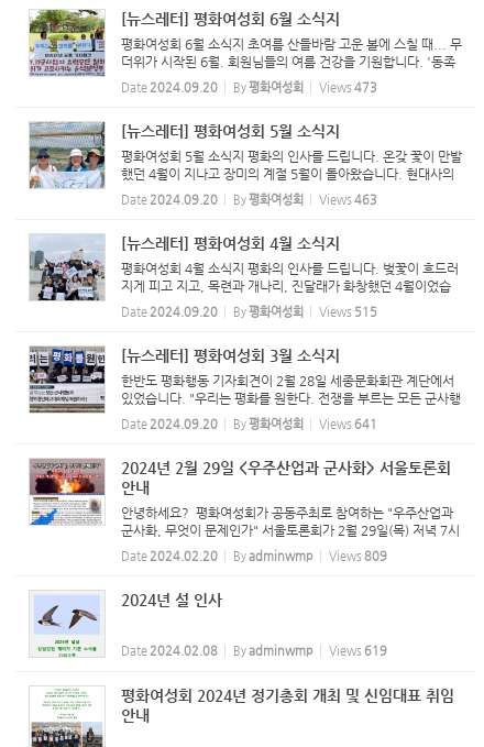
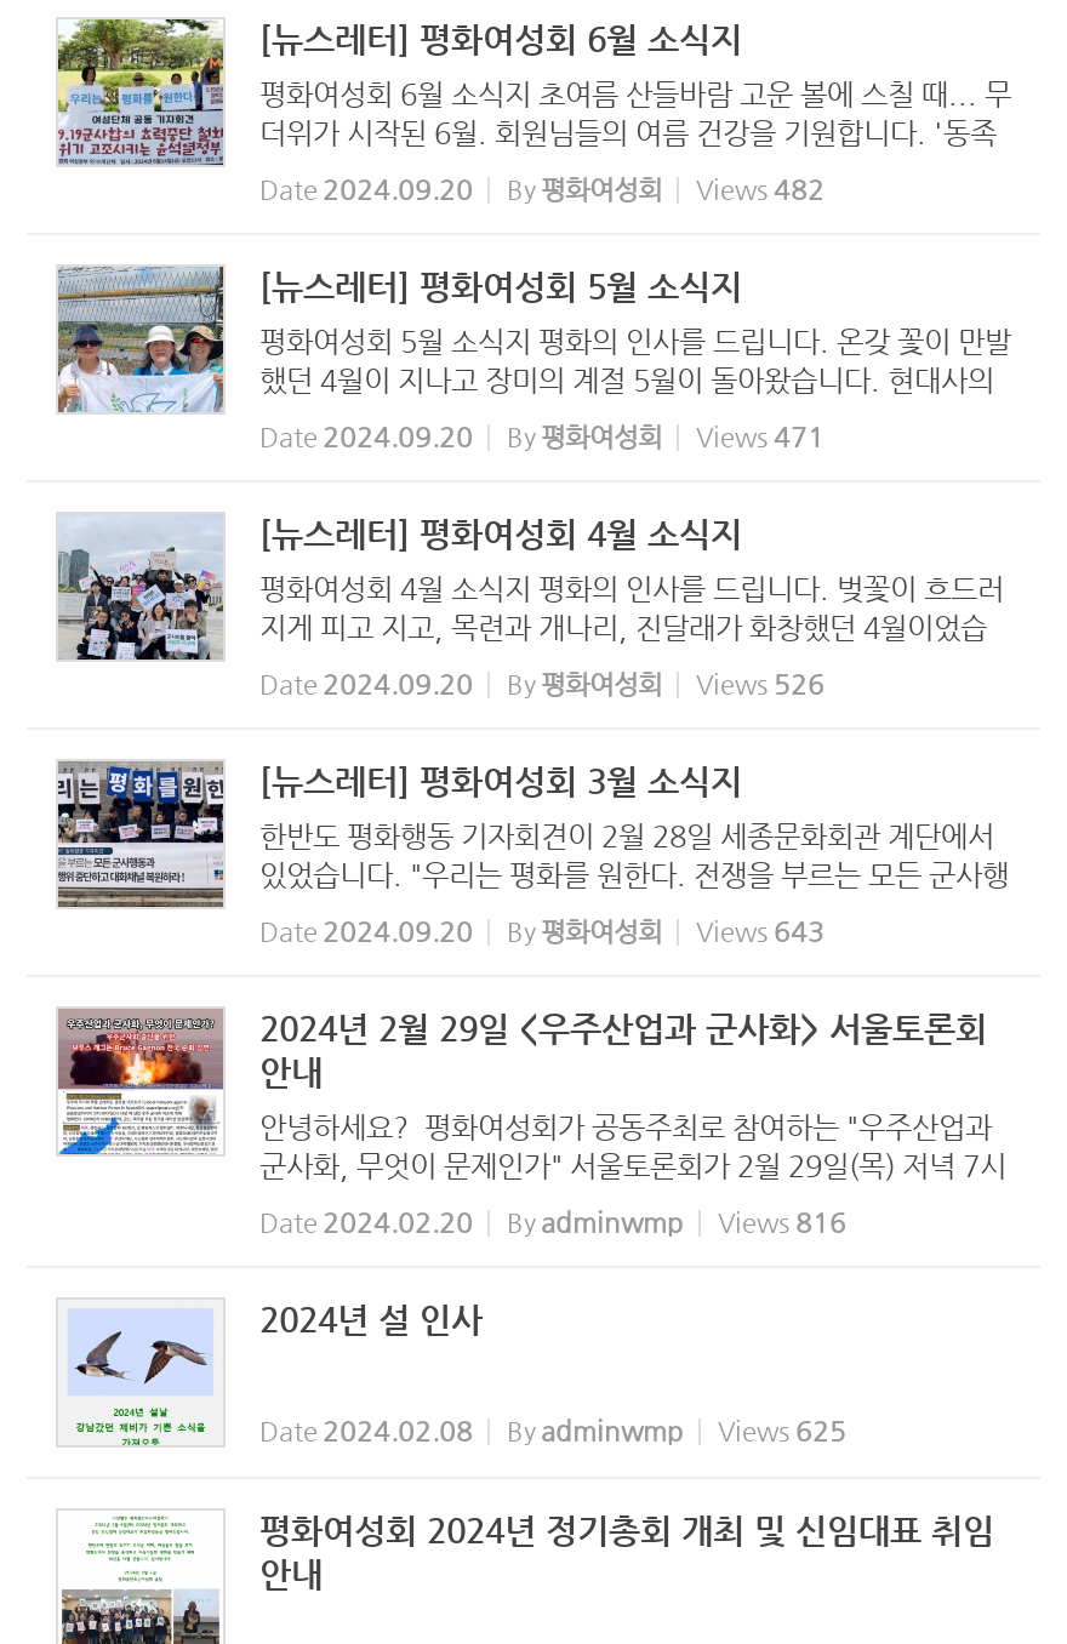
[319,80,377,95] Views 473 -> [696,175,824,206] Views 482
[319,193,377,207] Views 463 -> [696,422,824,453] Views 471
[319,305,377,319] Views 515 -> [696,669,824,701] Views 526
[319,417,377,431] Views 641 -> [696,917,824,948] Views 643
[121,549,387,563] Date 2024.02.20 By adminwmp Views 809 -> [259,1208,846,1239] Date 2024.02.20 By adminwmp Views 816
[121,644,387,658] Date 2024.02.08 By adminwmp Views 619 -> [259,1416,846,1448] Date 2024.02.08 By adminwmp Views 625

